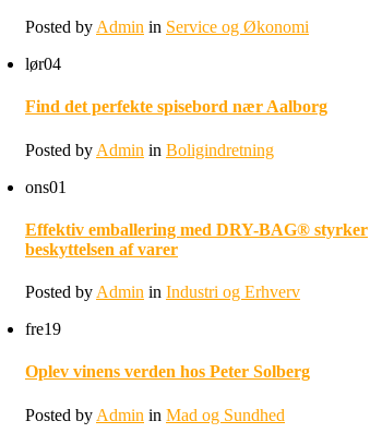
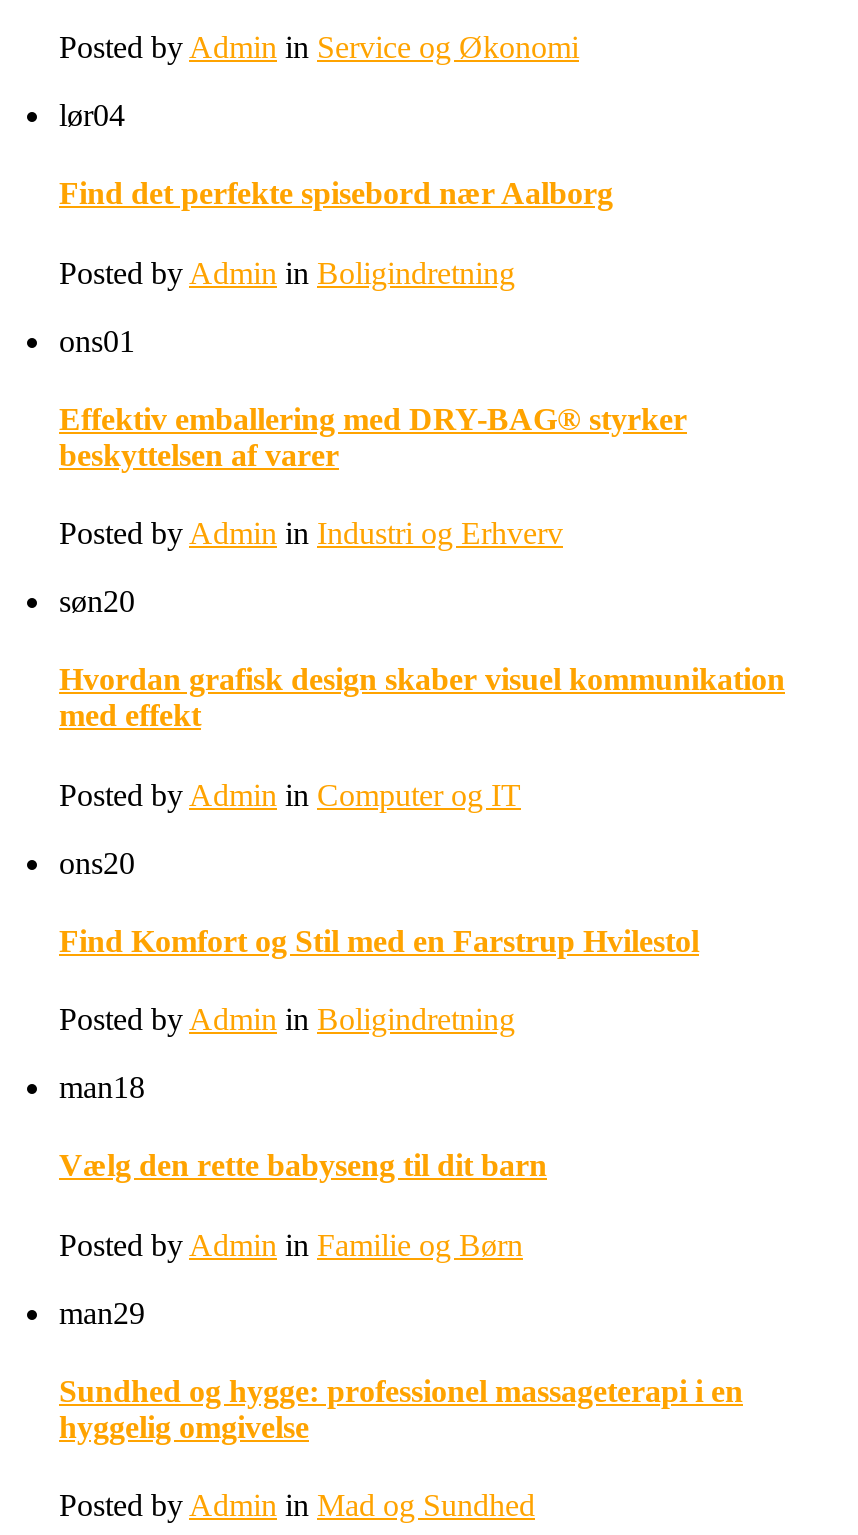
[25,320,310,381] fre19 | Oplev vinens verden hos Peter Solberg -> [59,584,785,1444] søn20 | Hvordan grafisk design skaber visuel kommunikation | med effekt | Posted by Admin in Computer og IT | ons20 | Find Komfort og Stil med en Farstrup Hvilestol | Posted by Admin in Boligindretning | man18 | Vælg den rette babyseng til dit barn | Posted by Admin in Familie og Børn | man29 | Sundhed og hygge: professionel massageterapi i en | hyggelig omgivelse

